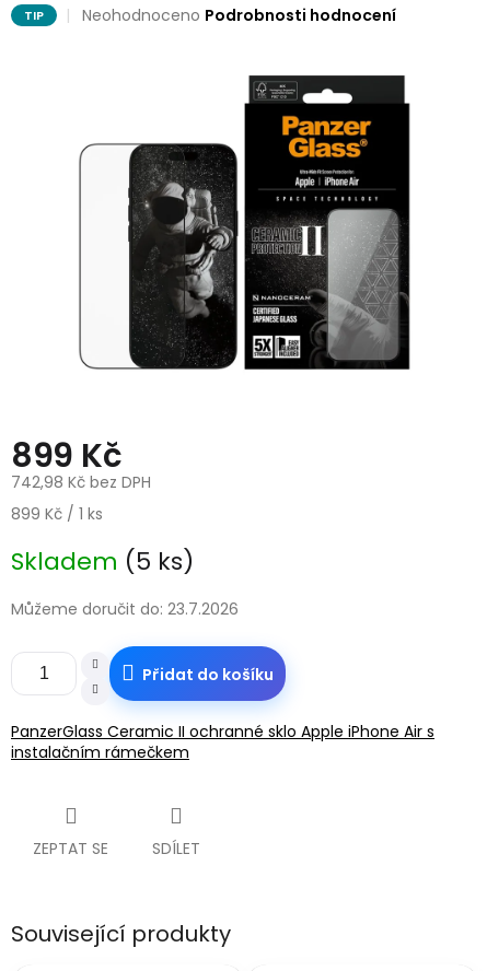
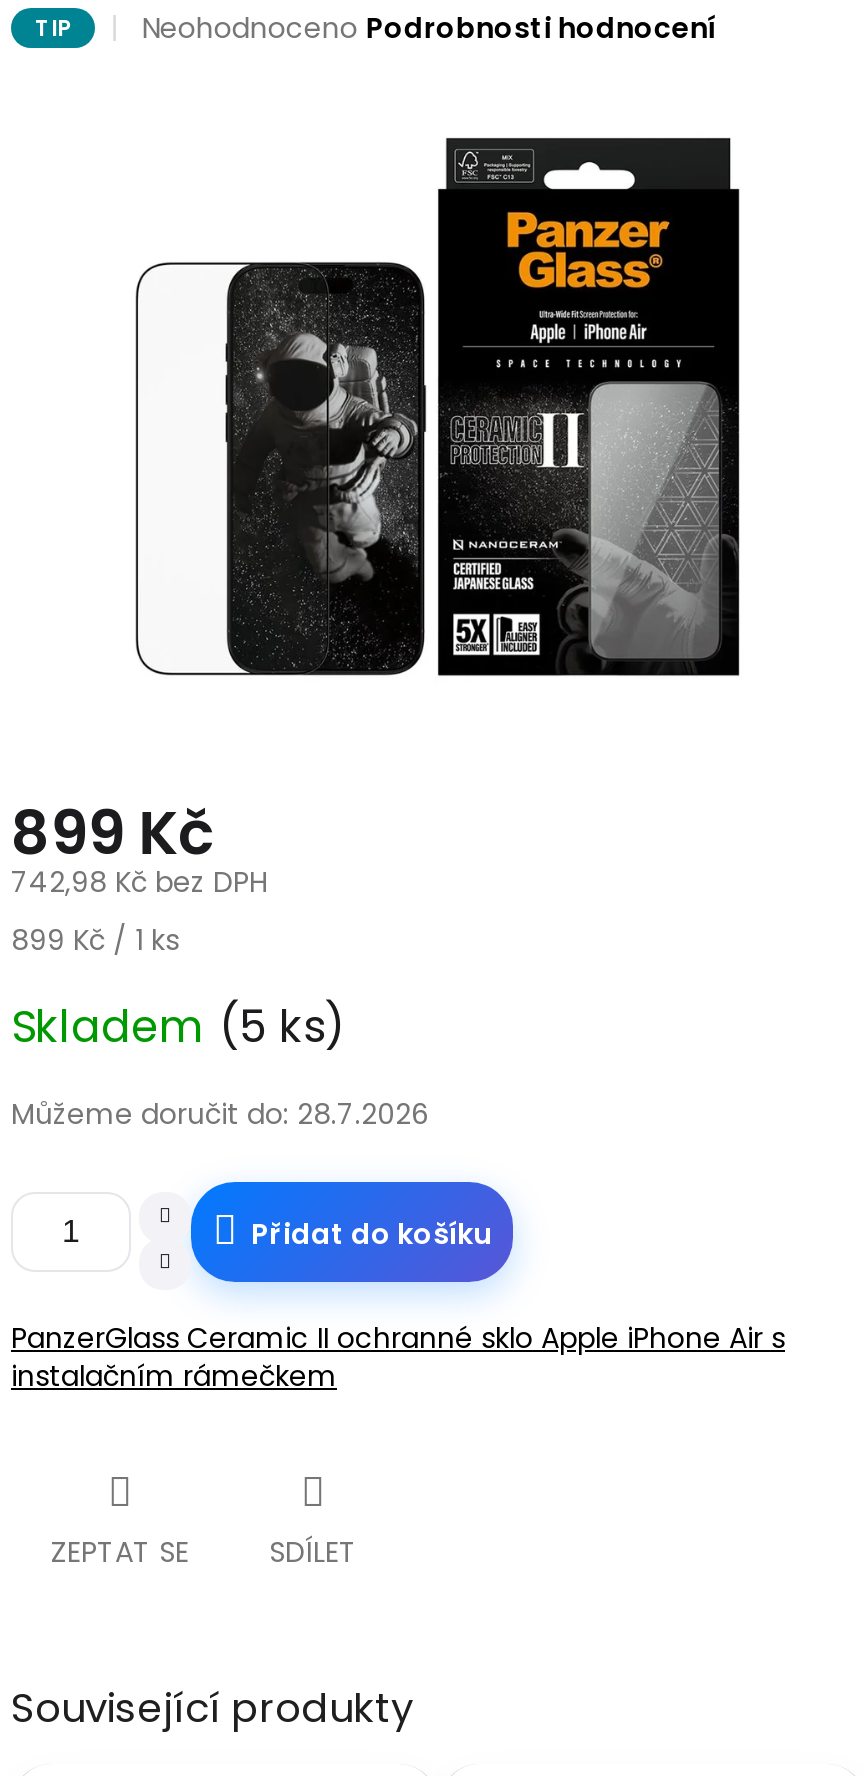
[11,599,239,620] Můžeme doručit do: 23.7.2026 -> [11,1095,429,1135] Můžeme doručit do: 28.7.2026

